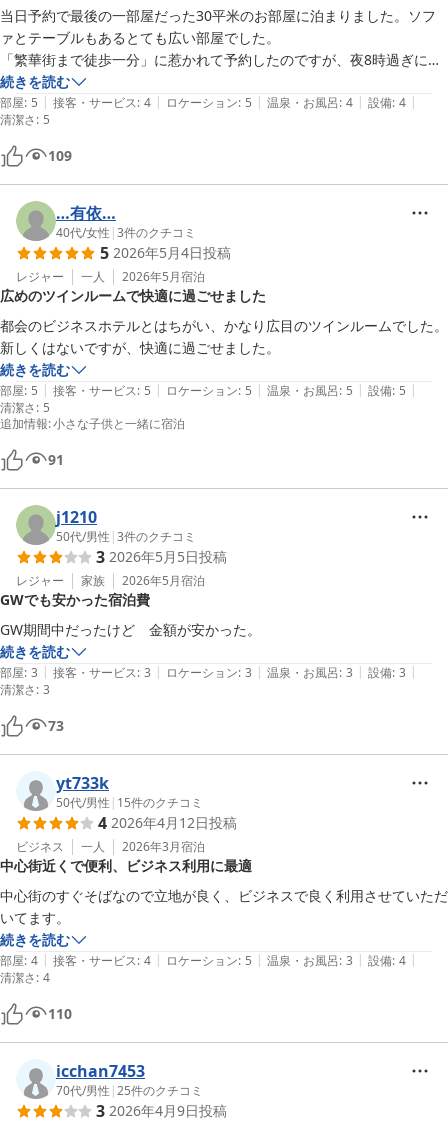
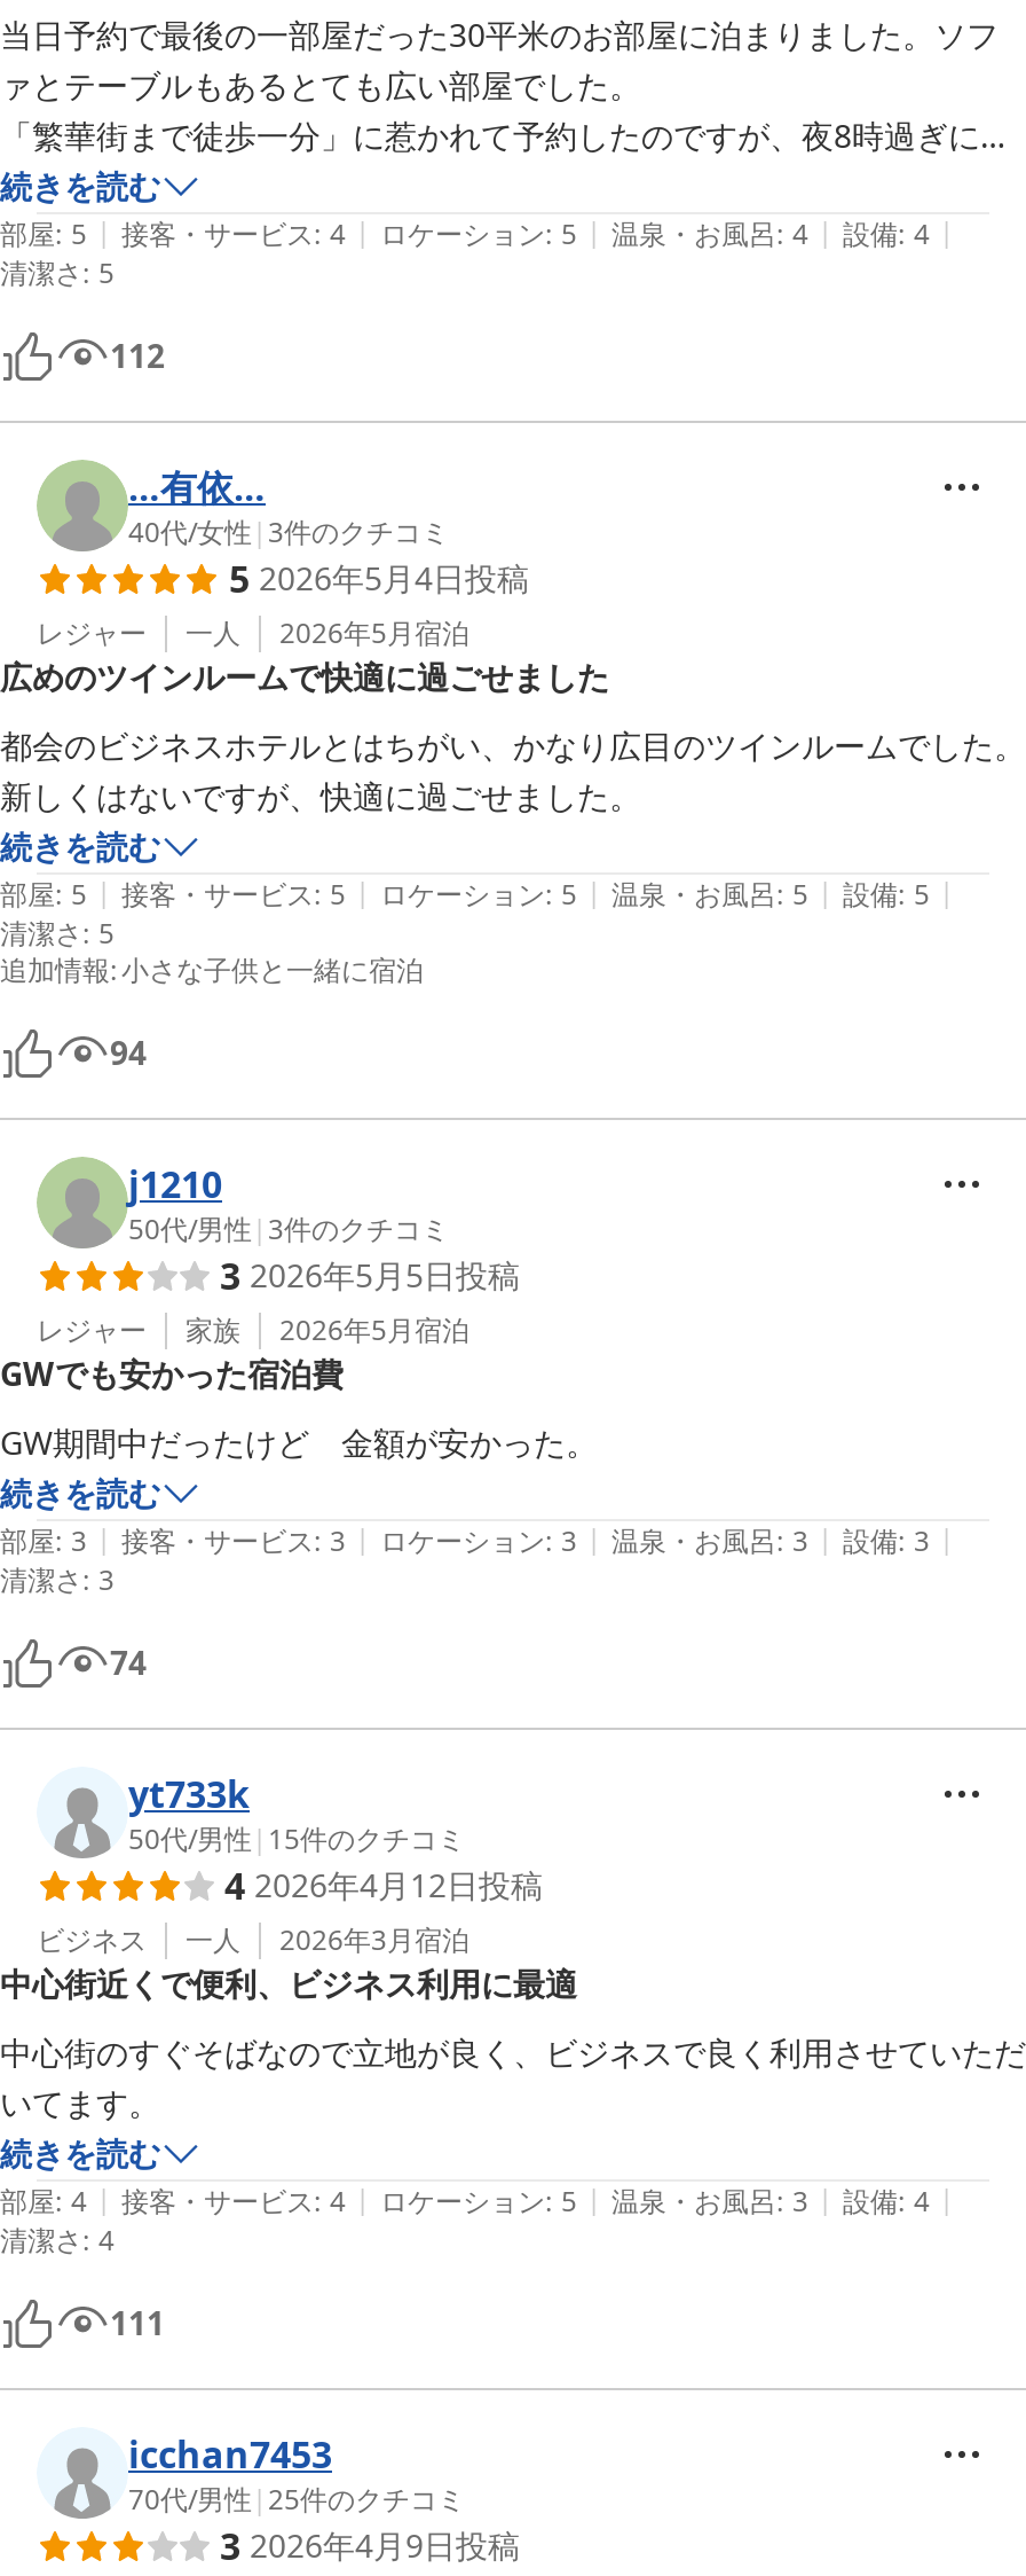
[48,146,72,165] 109 -> [110,334,165,377] 112
[48,450,64,469] 91 -> [110,1031,147,1074] 94
[48,716,64,735] 73 -> [110,1641,147,1684] 74
[48,1004,72,1023] 110 -> [110,2301,165,2344] 111

